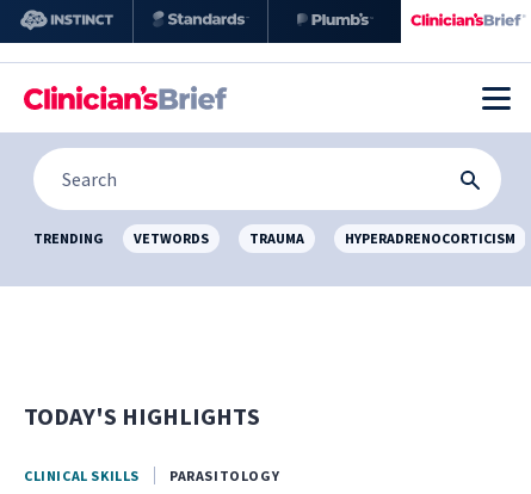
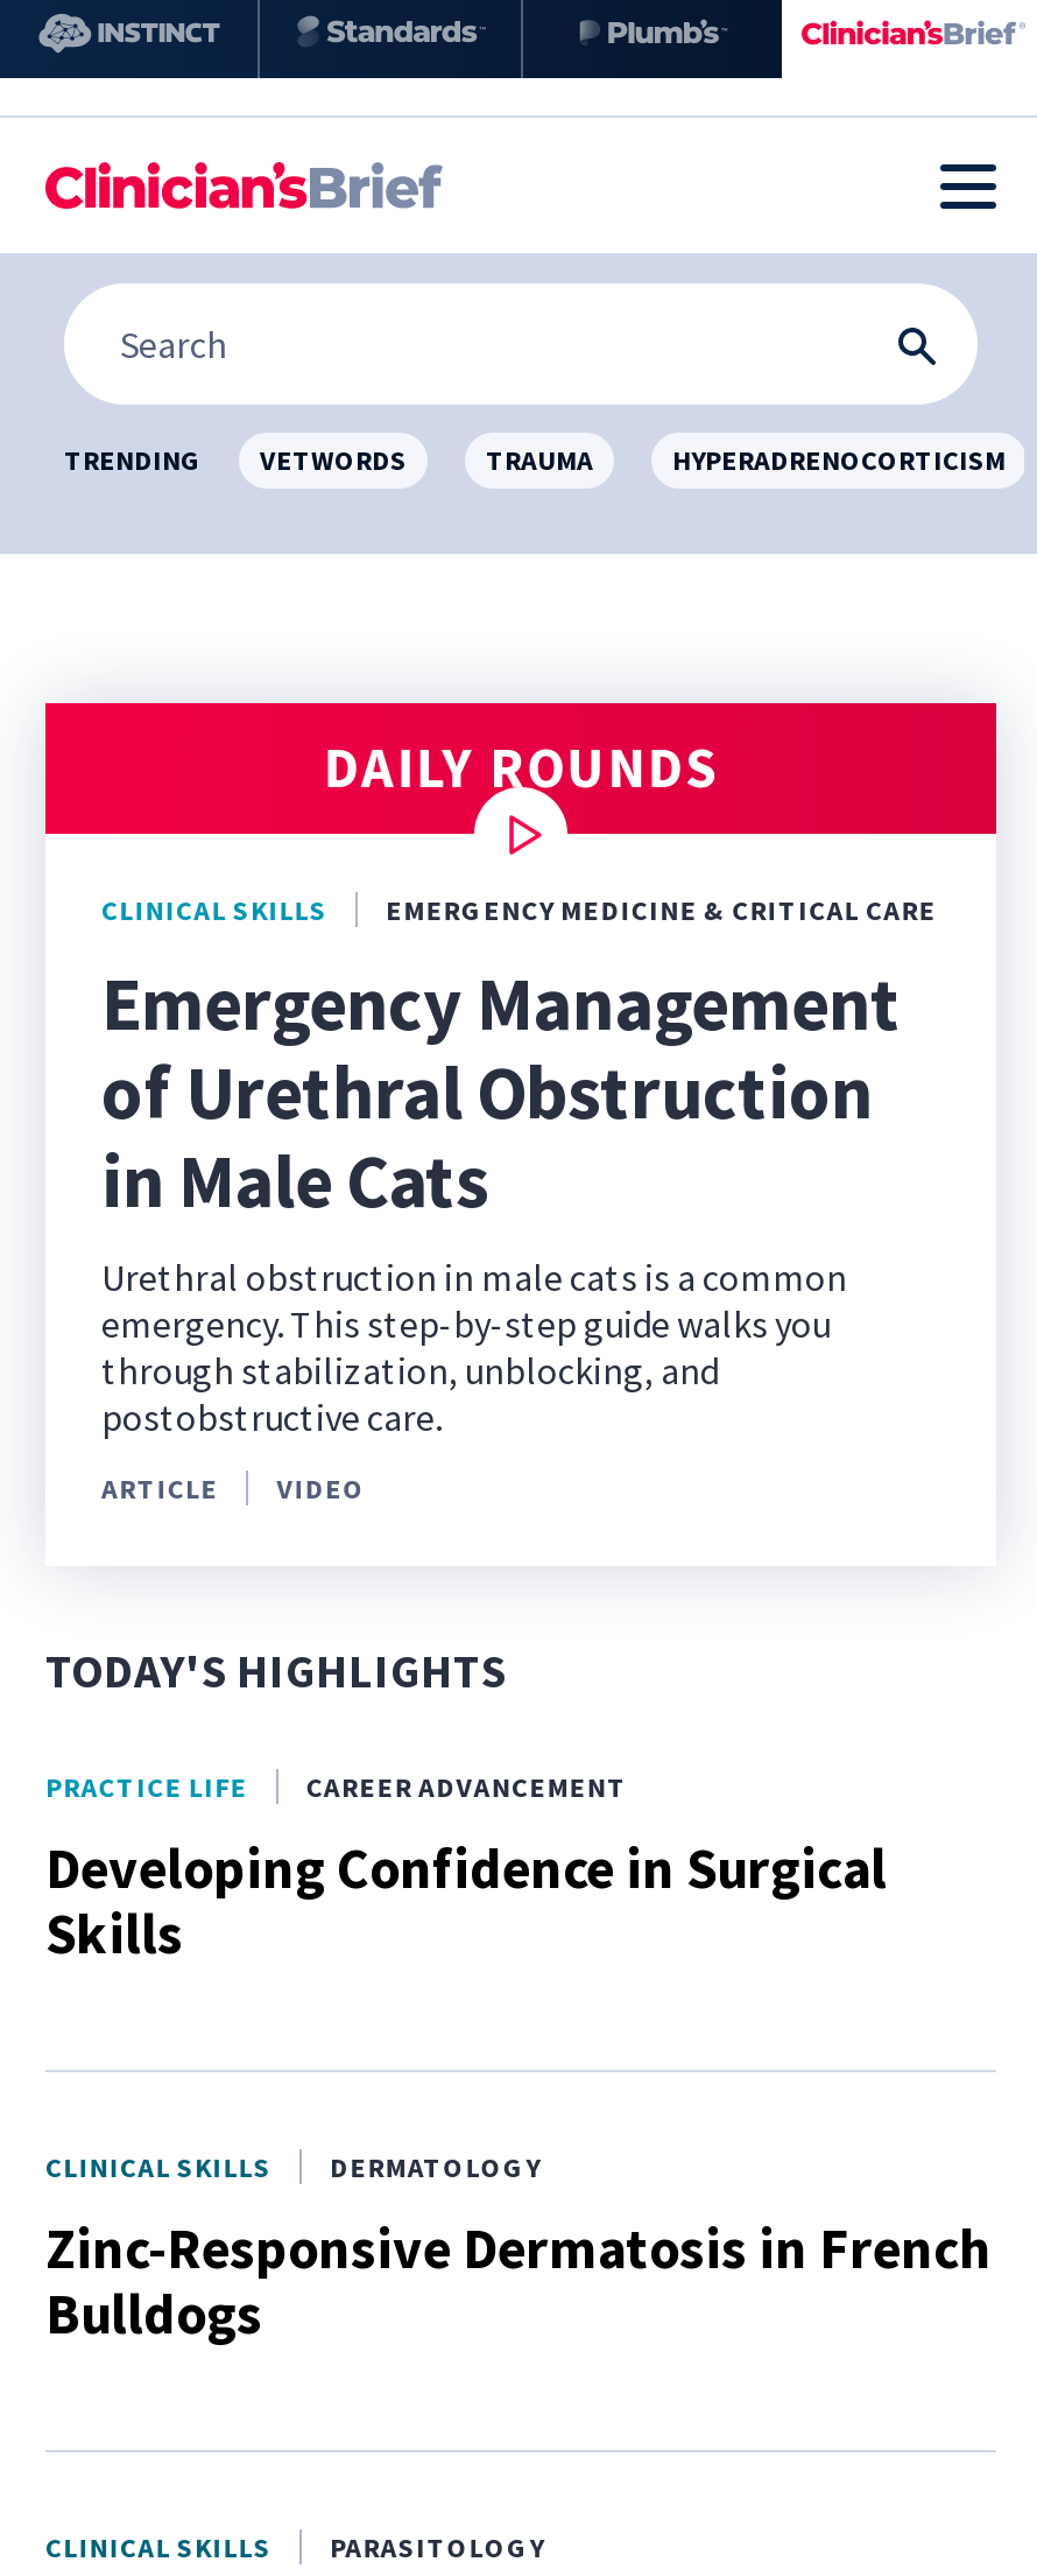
none -> [101,731,937,1505] DAILY ROUNDS | CLINICAL SKILLS | EMERGENCY MEDICINE & CRITICAL CARE | Emergency Management | of Urethral Obstruction | in Male Cats | Urethral obstruction in male cats is a common | emergency. This step-by-step guide walks you | through stabilization, unblocking, and | postobstructive care. | ARTICLE | VIDEO
none -> [45,1769,992,2350] PRACTICE LIFE | CAREER ADVANCEMENT | Developing Confidence in Surgical | Skills | CLINICAL SKILLS | DERMATOLOGY | Zinc-Responsive Dermatosis in French | Bulldogs

